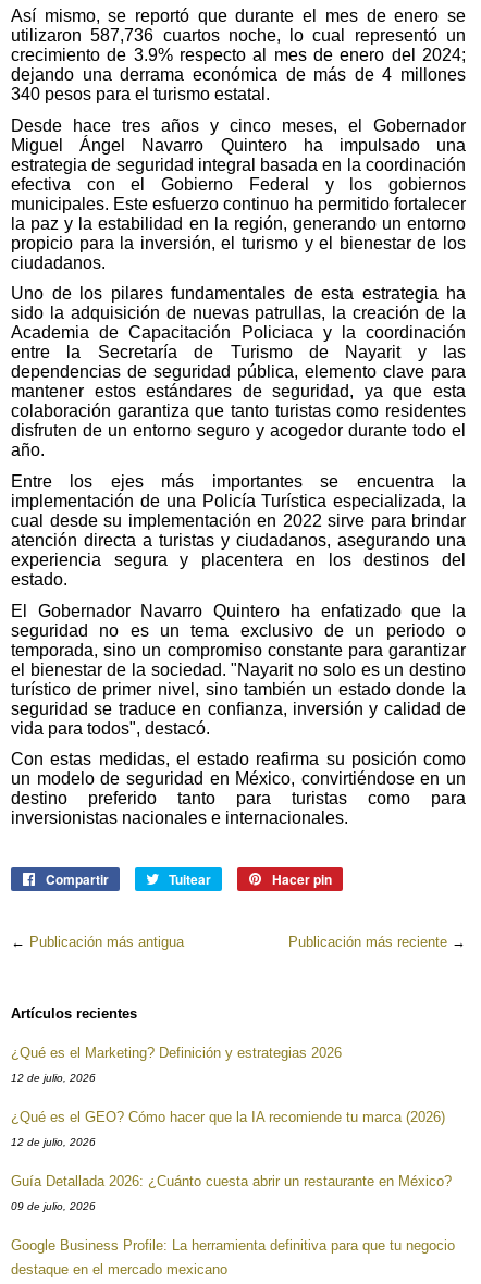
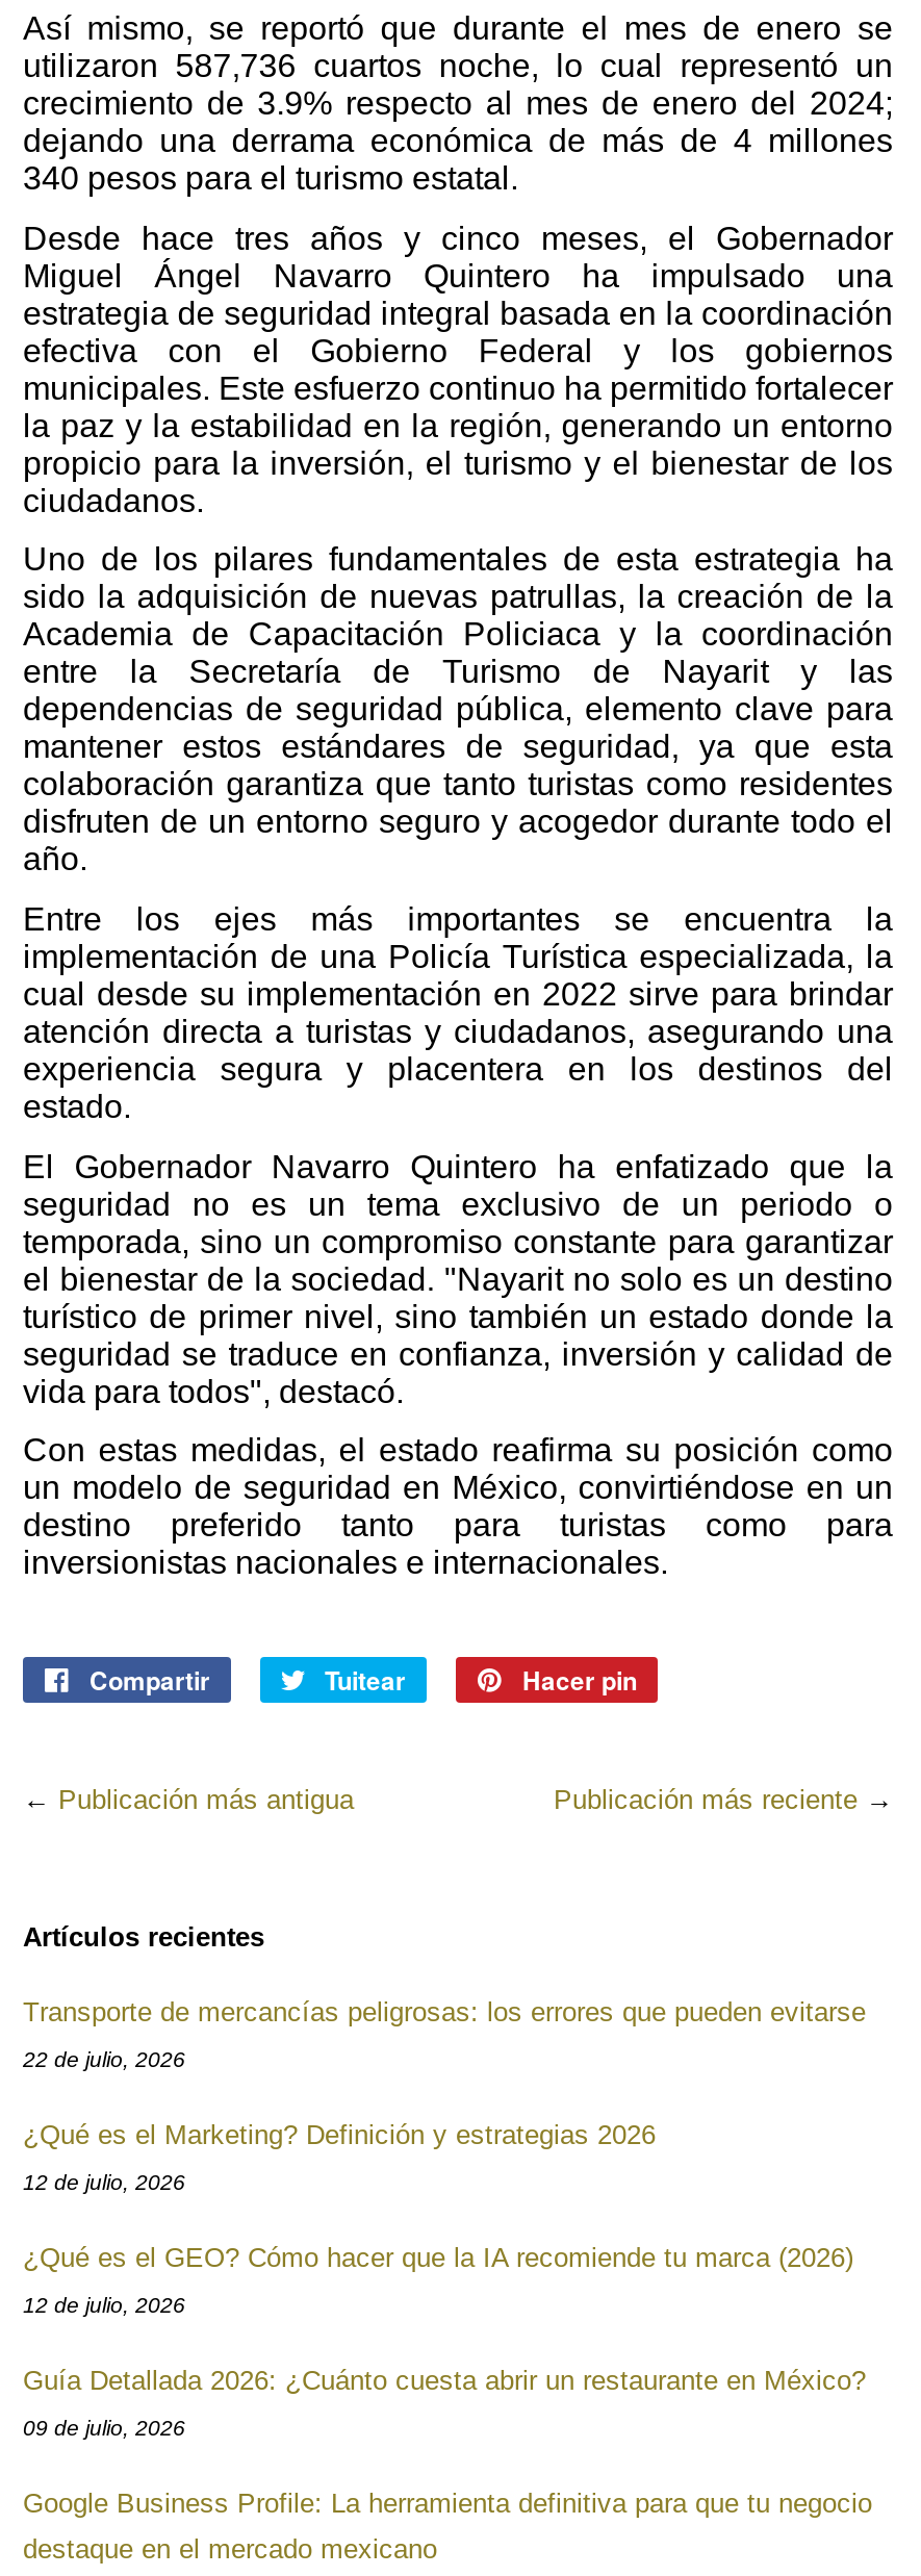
none -> [23,1997,866,2072] Transporte de mercancías peligrosas: los errores que pueden evitarse | 22 de julio, 2026

